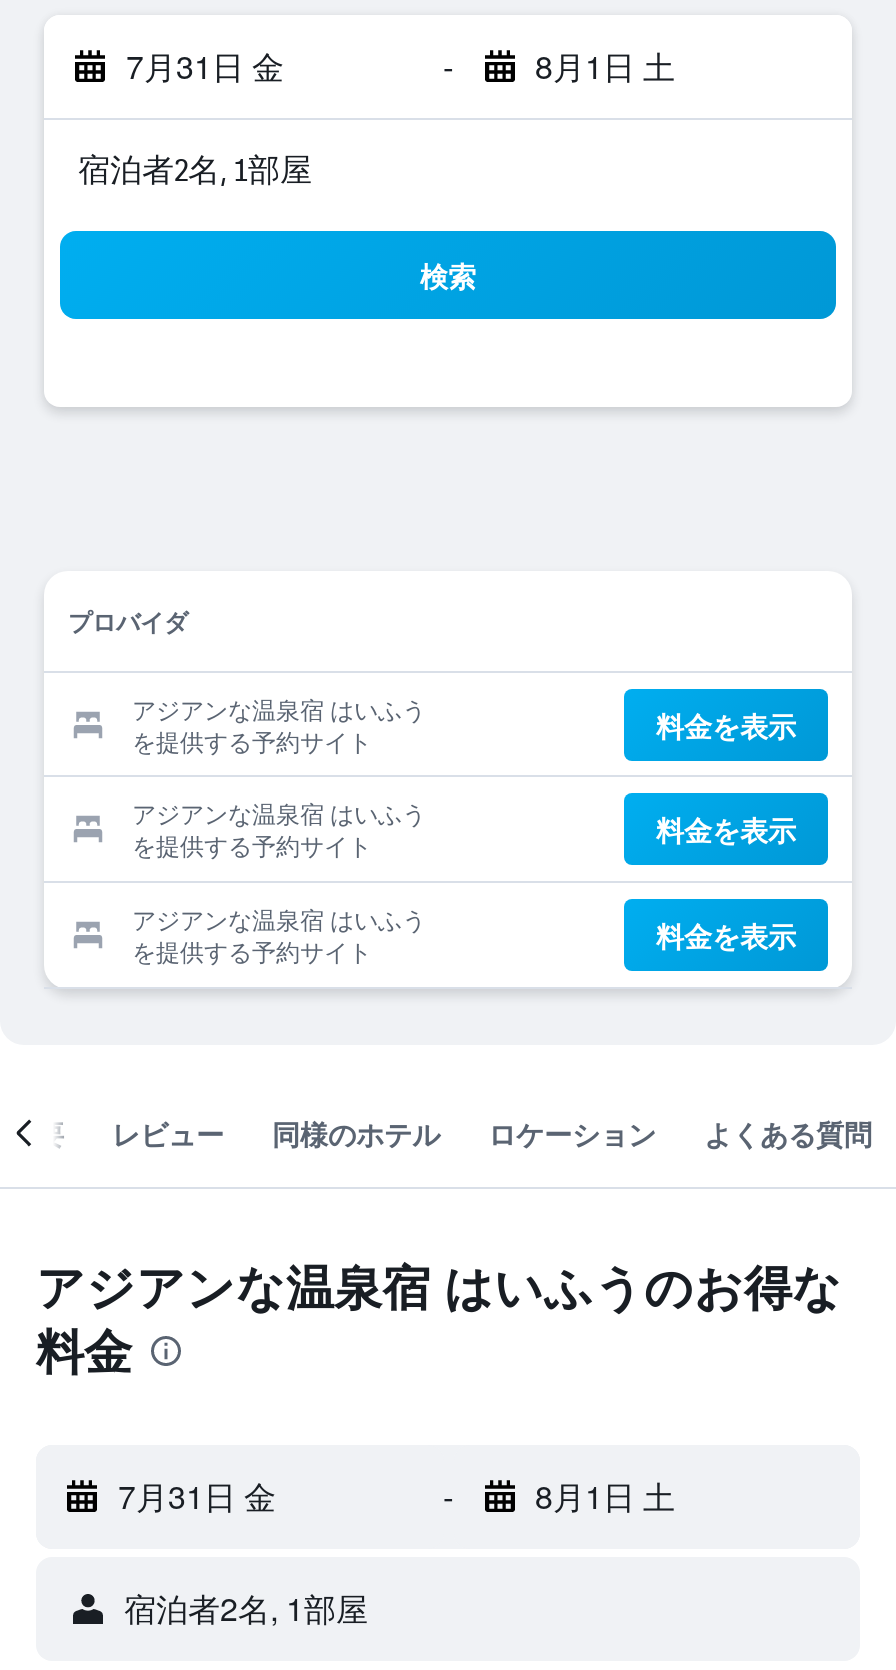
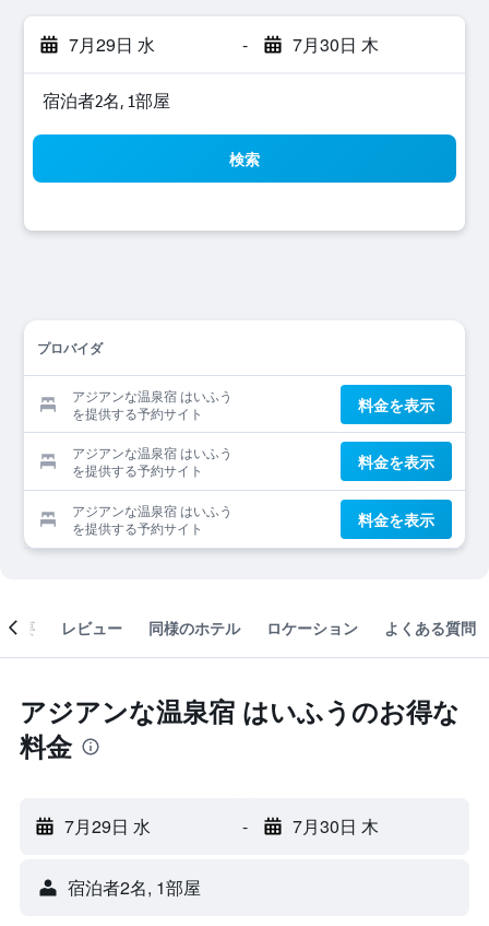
[126,43,284,89] 7月31日 金 -> [69,32,155,57] 7月29日 水
[535,43,675,89] 8月1日 土 -> [292,32,378,57] 7月30日 木
[118,1473,276,1519] 7月31日 金 -> [64,813,151,839] 7月29日 水
[535,1473,675,1519] 8月1日 土 -> [292,813,378,839] 7月30日 木

